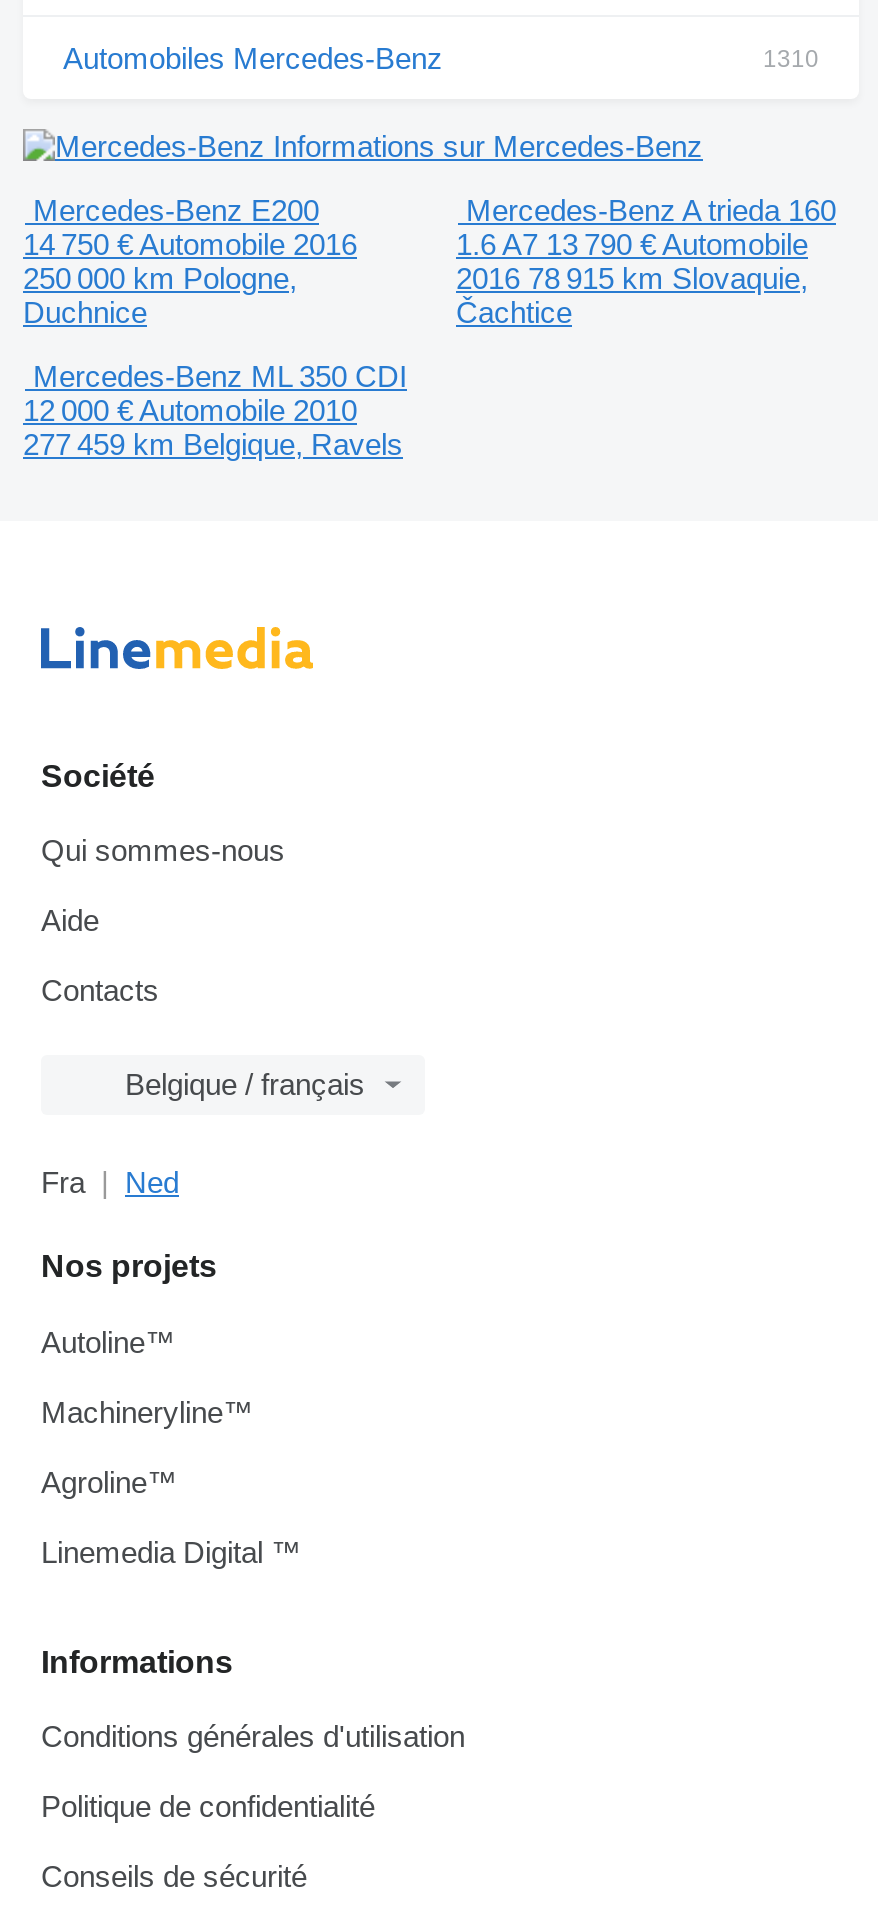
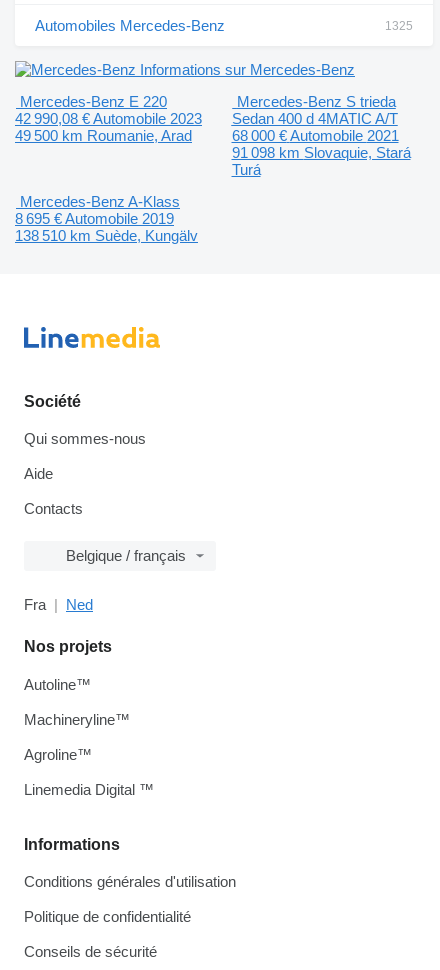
[763,45,819,73] 1310 -> [385,19,413,33] 1325
[23,193,357,329] Mercedes-Benz E200 | 14 750 € Automobile 2016 | 250 000 km Pologne, | Duchnice -> [15,93,202,144] Mercedes-Benz E 220 | 42 990,08 € Automobile 2023 | 49 500 km Roumanie, Arad
[456,193,836,329] Mercedes-Benz A trieda 160 | 1.6 A7 13 790 € Automobile | 2016 78 915 km Slovaquie, | Čachtice -> [231,93,410,178] Mercedes-Benz S trieda | Sedan 400 d 4MATIC A/T | 68 000 € Automobile 2021 | 91 098 km Slovaquie, Stará | Turá
[23,359,407,461] Mercedes-Benz ML 350 CDI | 12 000 € Automobile 2010 | 277 459 km Belgique, Ravels -> [15,193,198,244] Mercedes-Benz A-Klass | 8 695 € Automobile 2019 | 138 510 km Suède, Kungälv

